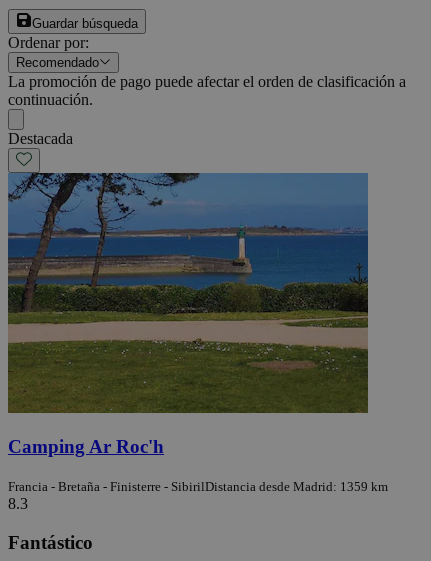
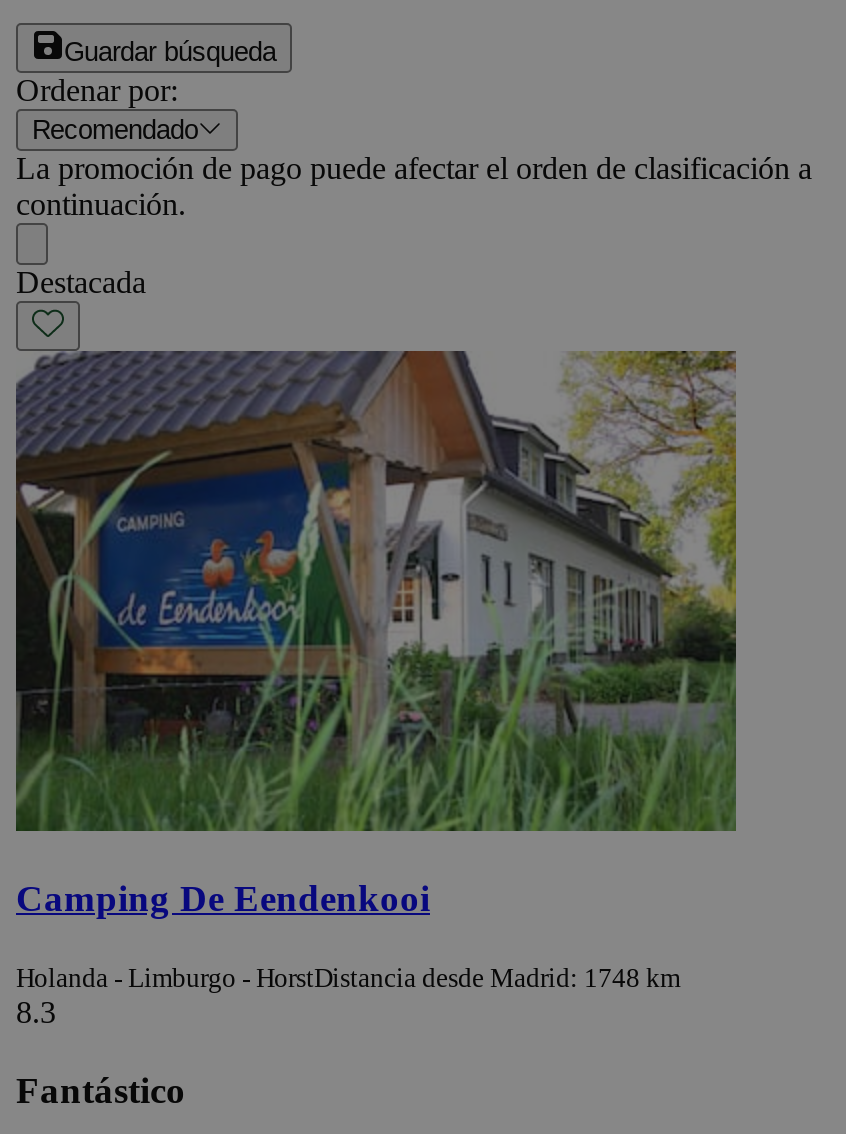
[7,172,369,457] [image] | Camping Ar Roc'h -> [14,349,738,919] [image] | Camping De Eendenkooi
[8,479,388,494] Francia - Bretaña - Finisterre - SibirilDistancia desde Madrid: 1359 km -> [16,963,680,993] Holanda - Limburgo - HorstDistancia desde Madrid: 1748 km

